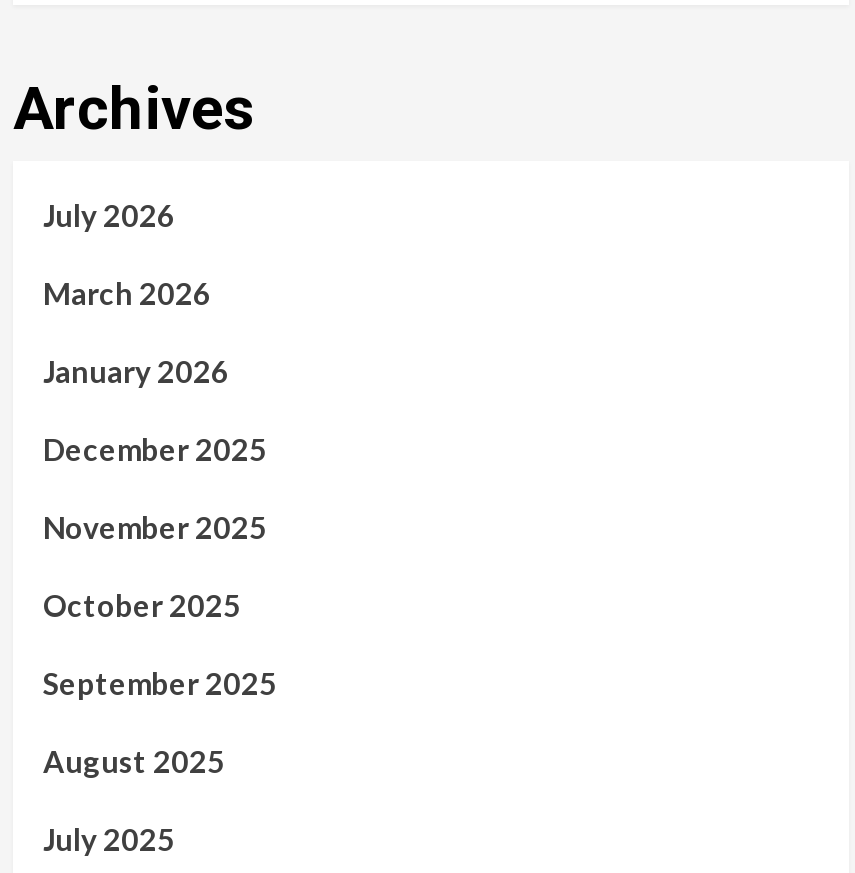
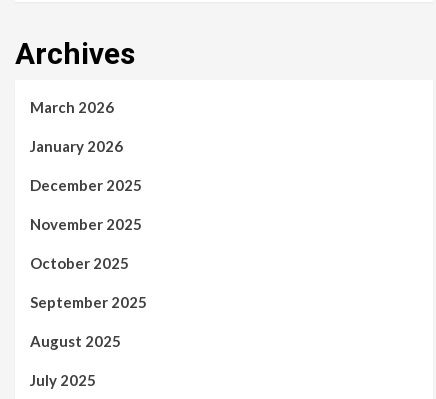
[43,196,175,232] July 2026 -> none

